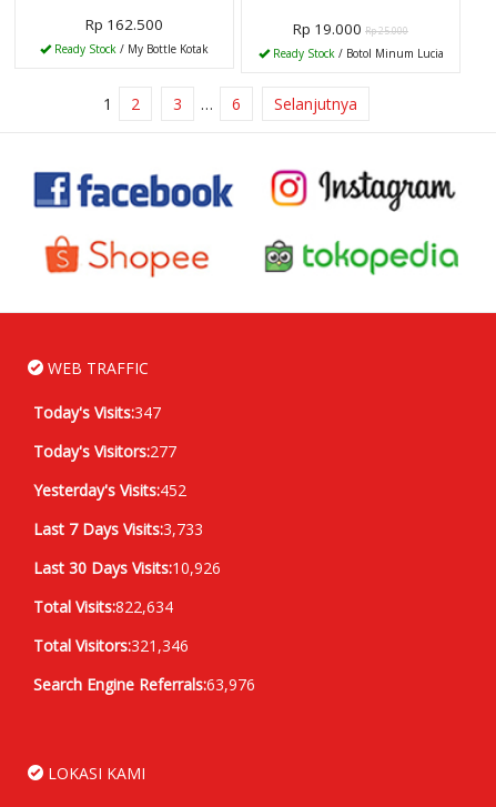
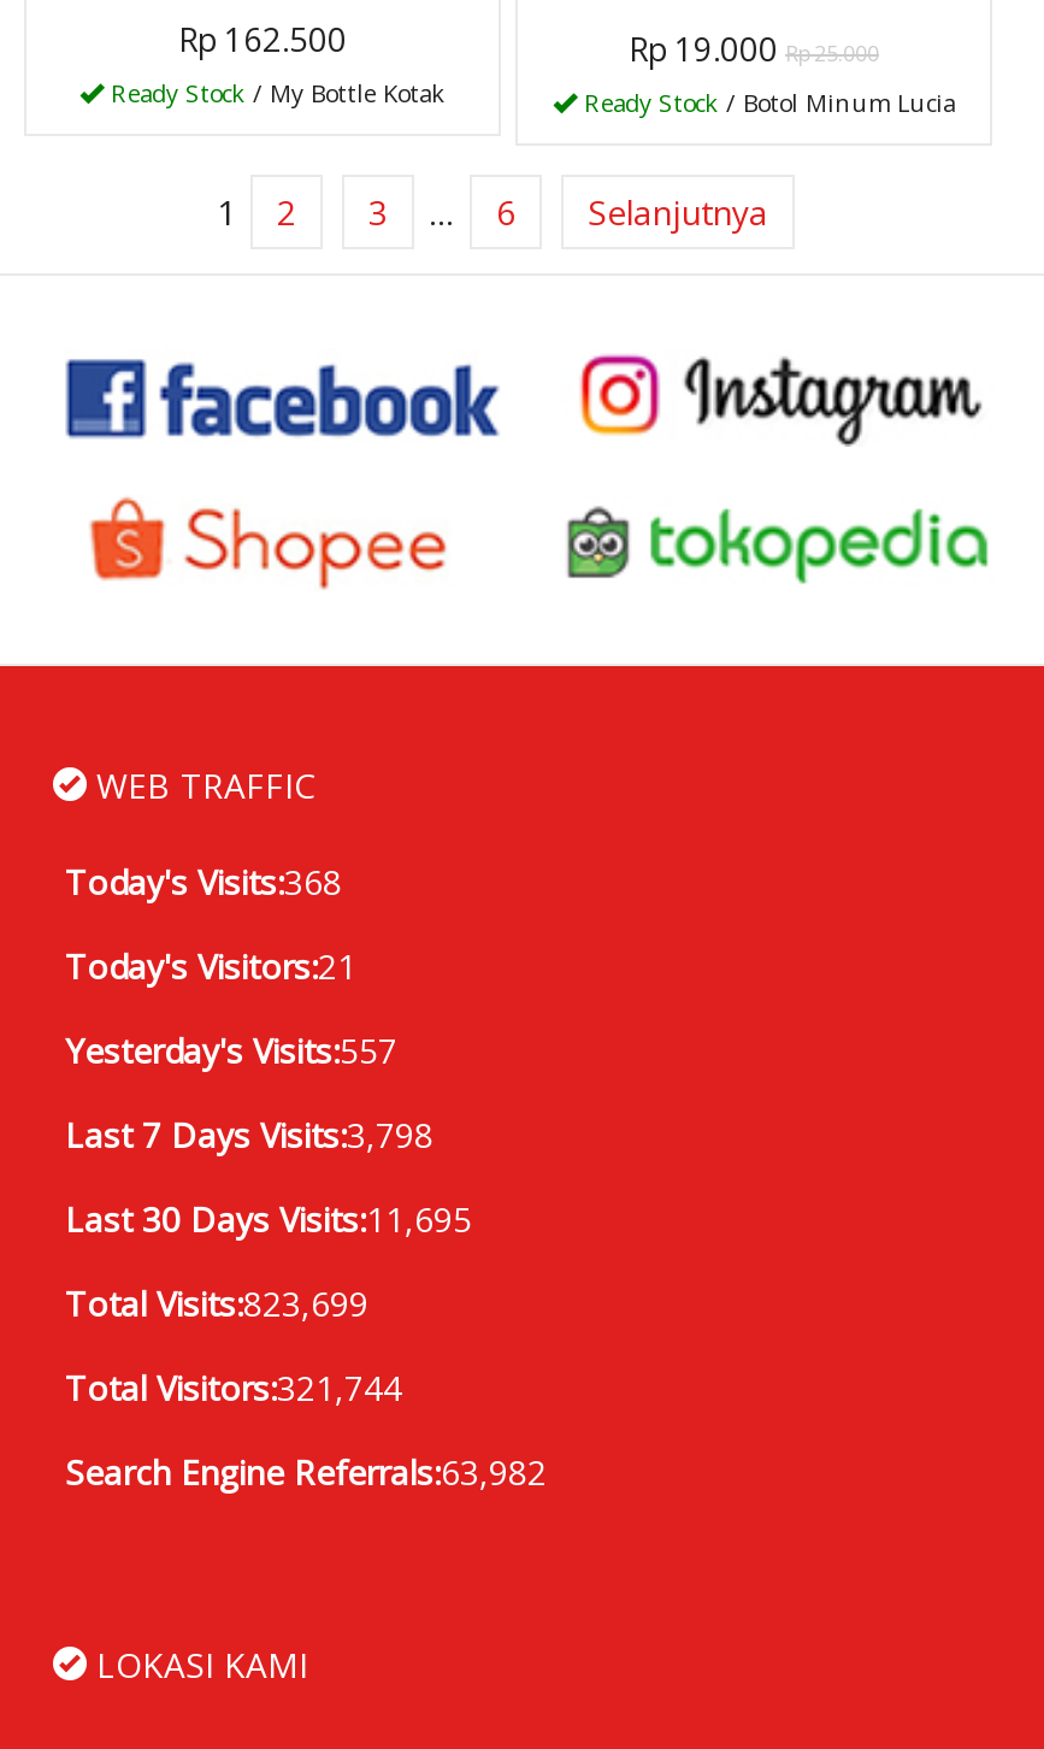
[33,402,161,423] Today's Visits:347 -> [65,858,342,904] Today's Visits:368
[33,440,176,461] Today's Visitors:277 -> [65,942,356,988] Today's Visitors:21
[33,479,186,500] Yesterday's Visits:452 -> [65,1027,397,1073] Yesterday's Visits:557
[33,518,203,539] Last 7 Days Visits:3,733 -> [65,1111,433,1157] Last 7 Days Visits:3,798
[33,557,221,578] Last 30 Days Visits:10,926 -> [65,1195,472,1241] Last 30 Days Visits:11,695
[33,596,173,617] Total Visits:822,634 -> [65,1280,368,1325] Total Visits:823,699
[33,635,189,656] Total Visitors:321,346 -> [65,1364,402,1410] Total Visitors:321,744
[33,673,255,695] Search Engine Referrals:63,976 -> [65,1448,547,1494] Search Engine Referrals:63,982

